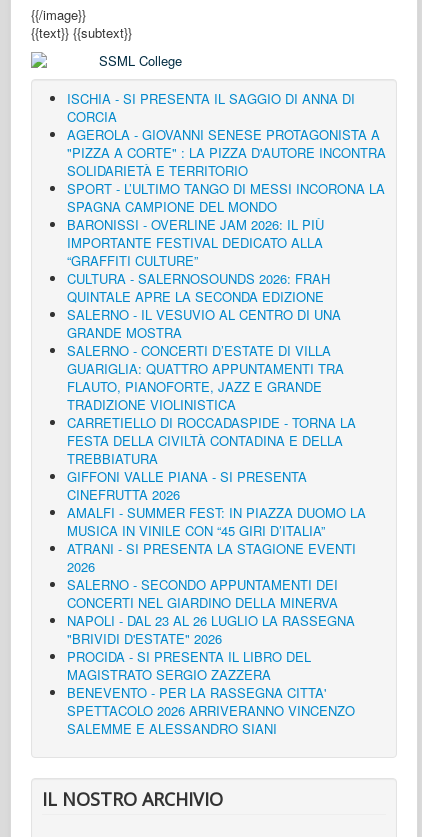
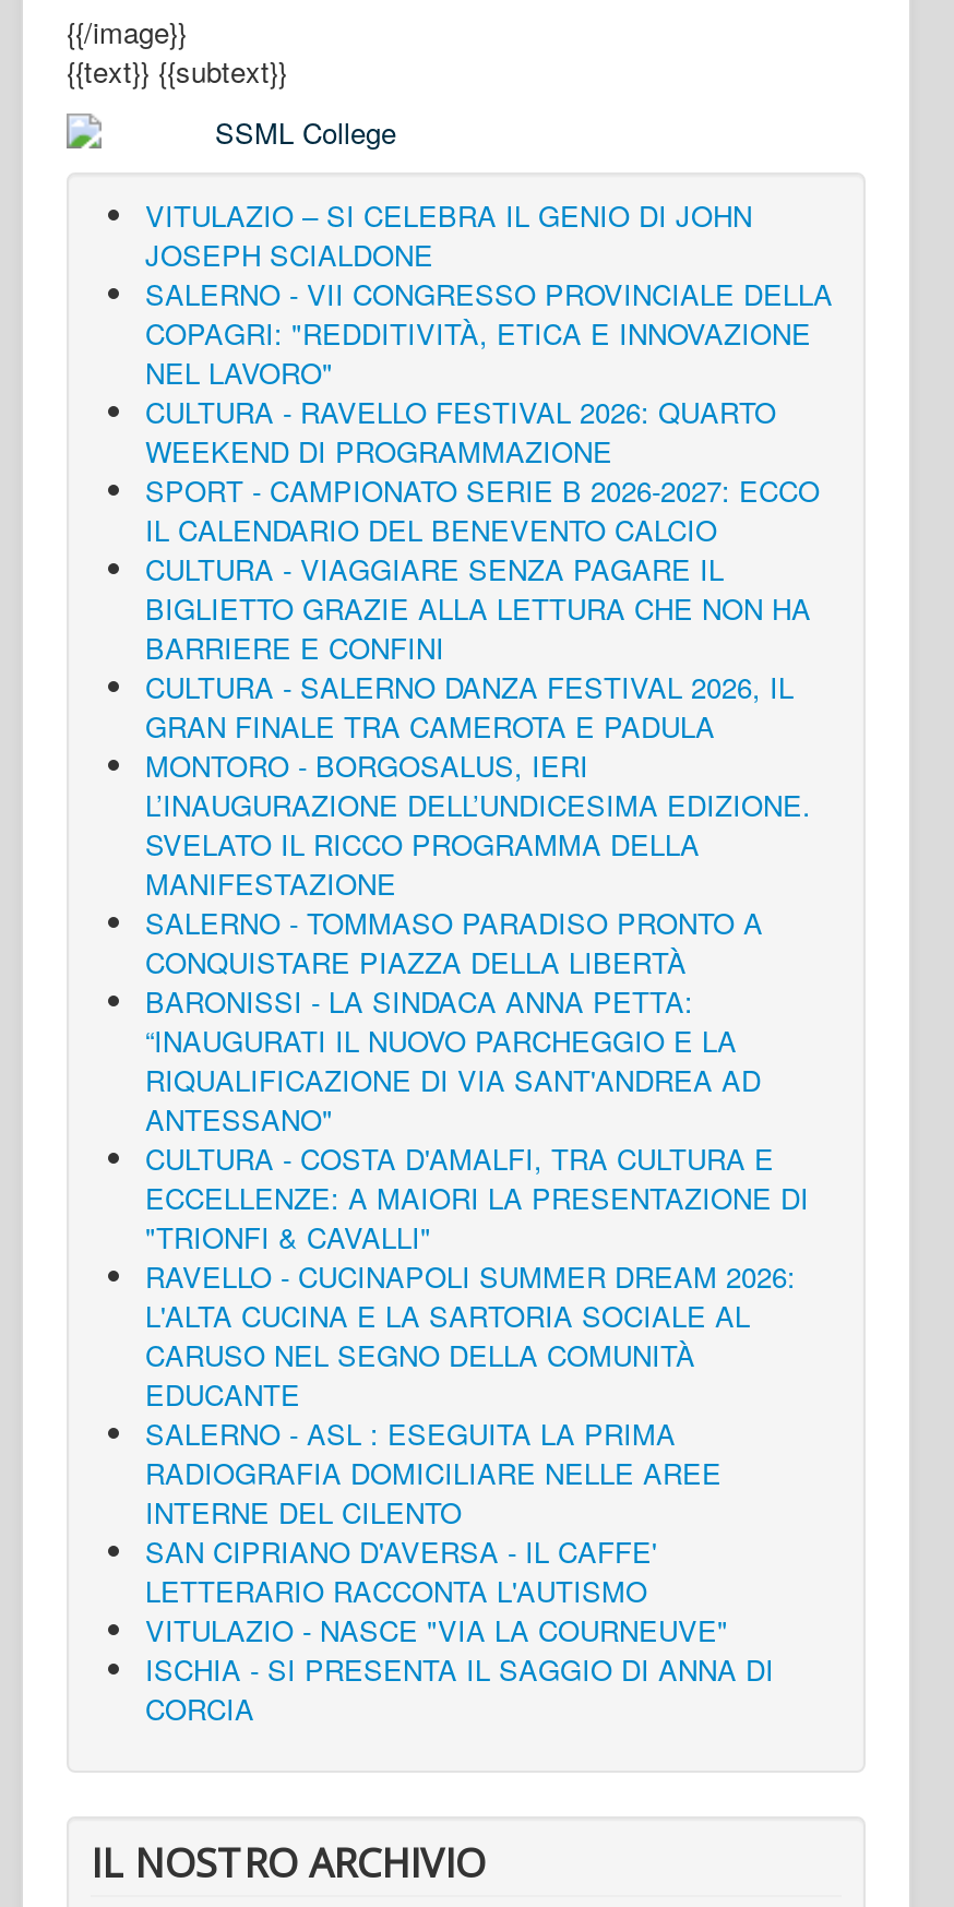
none -> [145,194,833,1650] VITULAZIO – SI CELEBRA IL GENIO DI JOHN | JOSEPH SCIALDONE | SALERNO - VII CONGRESSO PROVINCIALE DELLA | COPAGRI: "REDDITIVITÀ, ETICA E INNOVAZIONE | NEL LAVORO" | CULTURA - RAVELLO FESTIVAL 2026: QUARTO | WEEKEND DI PROGRAMMAZIONE | SPORT - CAMPIONATO SERIE B 2026-2027: ECCO | IL CALENDARIO DEL BENEVENTO CALCIO | CULTURA - VIAGGIARE SENZA PAGARE IL | BIGLIETTO GRAZIE ALLA LETTURA CHE NON HA | BARRIERE E CONFINI | CULTURA - SALERNO DANZA FESTIVAL 2026, IL | GRAN FINALE TRA CAMEROTA E PADULA | MONTORO - BORGOSALUS, IERI | L’INAUGURAZIONE DELL’UNDICESIMA EDIZIONE. | SVELATO IL RICCO PROGRAMMA DELLA | MANIFESTAZIONE | SALERNO - TOMMASO PARADISO PRONTO A | CONQUISTARE PIAZZA DELLA LIBERTÀ | BARONISSI - LA SINDACA ANNA PETTA: | “INAUGURATI IL NUOVO PARCHEGGIO E LA | RIQUALIFICAZIONE DI VIA SANT'ANDREA AD | ANTESSANO" | CULTURA - COSTA D'AMALFI, TRA CULTURA E | ECCELLENZE: A MAIORI LA PRESENTAZIONE DI | "TRIONFI & CAVALLI" | RAVELLO - CUCINAPOLI SUMMER DREAM 2026: | L'ALTA CUCINA E LA SARTORIA SOCIALE AL | CARUSO NEL SEGNO DELLA COMUNITÀ | EDUCANTE | SALERNO - ASL : ESEGUITA LA PRIMA | RADIOGRAFIA DOMICILIARE NELLE AREE | INTERNE DEL CILENTO | SAN CIPRIANO D'AVERSA - IL CAFFE' | LETTERARIO RACCONTA L'AUTISMO | VITULAZIO - NASCE "VIA LA COURNEUVE"
moved [67,89,355,126] -> [145,1648,774,1729]: ISCHIA - SI PRESENTA IL SAGGIO DI ANNA DI | CORCIA
[67,125,386,738] AGEROLA - GIOVANNI SENESE PROTAGONISTA A | "PIZZA A CORTE" : LA PIZZA D'AUTORE INCONTRA | SOLIDARIETÀ E TERRITORIO | SPORT - L’ULTIMO TANGO DI MESSI INCORONA LA | SPAGNA CAMPIONE DEL MONDO | BARONISSI - OVERLINE JAM 2026: IL PIÙ | IMPORTANTE FESTIVAL DEDICATO ALLA | “GRAFFITI CULTURE” | CULTURA - SALERNOSOUNDS 2026: FRAH | QUINTALE APRE LA SECONDA EDIZIONE | SALERNO - IL VESUVIO AL CENTRO DI UNA | GRANDE MOSTRA | SALERNO - CONCERTI D’ESTATE DI VILLA | GUARIGLIA: QUATTRO APPUNTAMENTI TRA | FLAUTO, PIANOFORTE, JAZZ E GRANDE | TRADIZIONE VIOLINISTICA | CARRETIELLO DI ROCCADASPIDE - TORNA LA | FESTA DELLA CIVILTÀ CONTADINA E DELLA | TREBBIATURA | GIFFONI VALLE PIANA - SI PRESENTA | CINEFRUTTA 2026 | AMALFI - SUMMER FEST: IN PIAZZA DUOMO LA | MUSICA IN VINILE CON “45 GIRI D’ITALIA” | ATRANI - SI PRESENTA LA STAGIONE EVENTI | 2026 | SALERNO - SECONDO APPUNTAMENTI DEI | CONCERTI NEL GIARDINO DELLA MINERVA | NAPOLI - DAL 23 AL 26 LUGLIO LA RASSEGNA | "BRIVIDI D'ESTATE" 2026 | PROCIDA - SI PRESENTA IL LIBRO DEL | MAGISTRATO SERGIO ZAZZERA | BENEVENTO - PER LA RASSEGNA CITTA' | SPETTACOLO 2026 ARRIVERANNO VINCENZO | SALEMME E ALESSANDRO SIANI -> none

